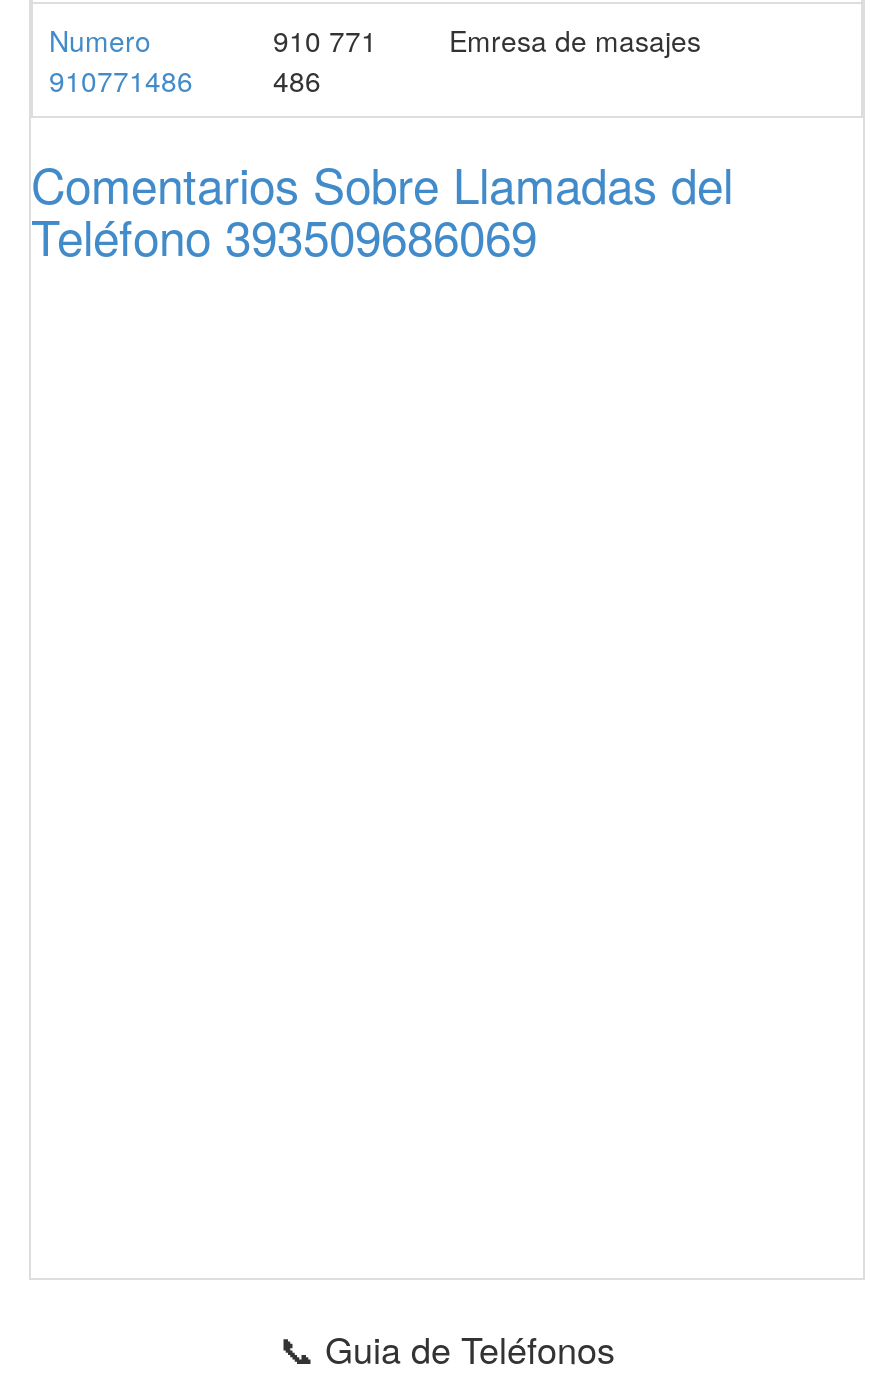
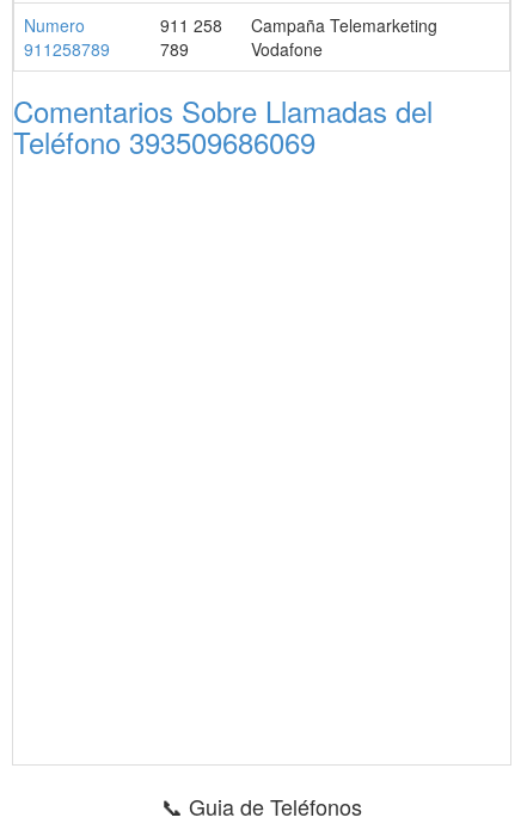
[273,21,377,101] 910 771 | 486 -> [160,14,222,61] 911 258 | 789
[449,21,701,61] Emresa de masajes -> [251,14,437,61] Campaña Telemarketing | Vodafone
[49,61,193,101] 910771486 -> [24,38,110,61] 911258789

